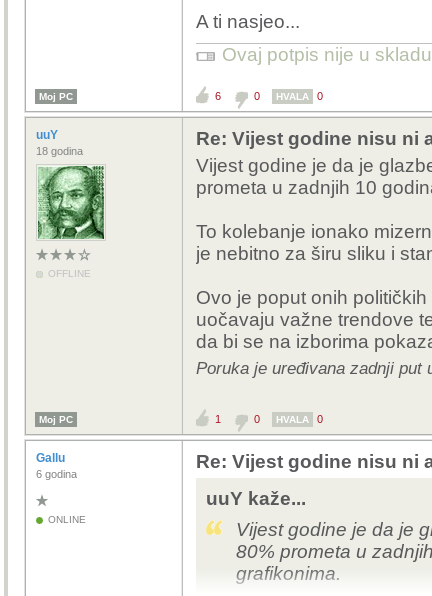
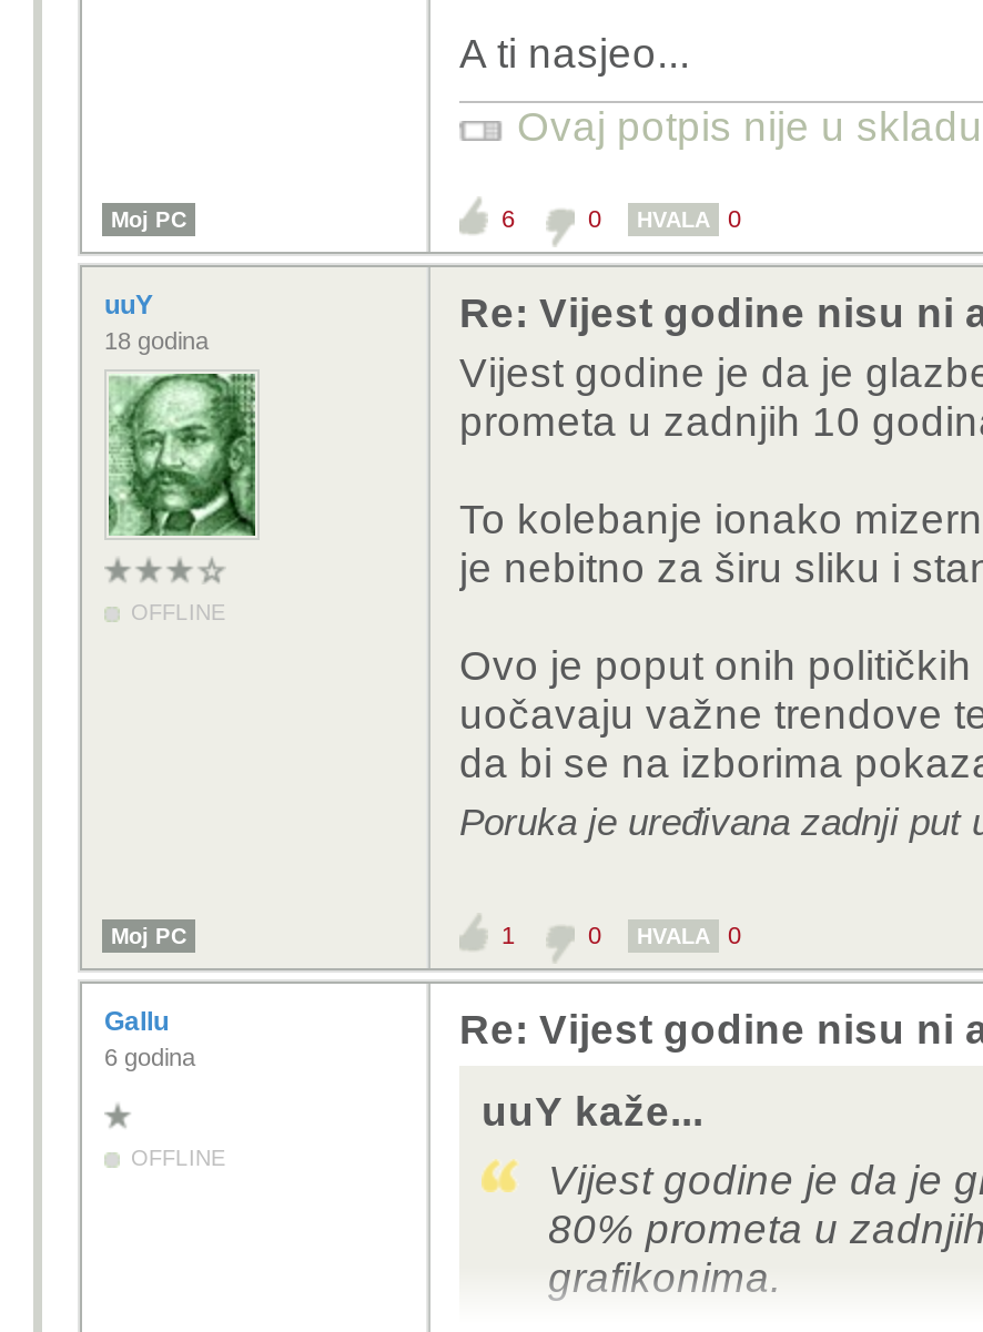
[48,514,86,525] ONLINE -> [131,1146,226,1170] OFFLINE

